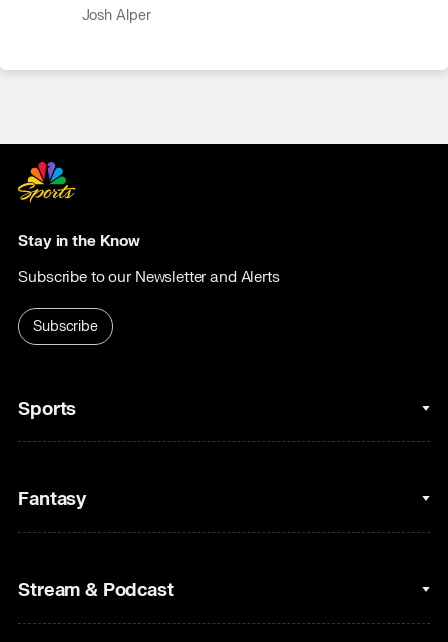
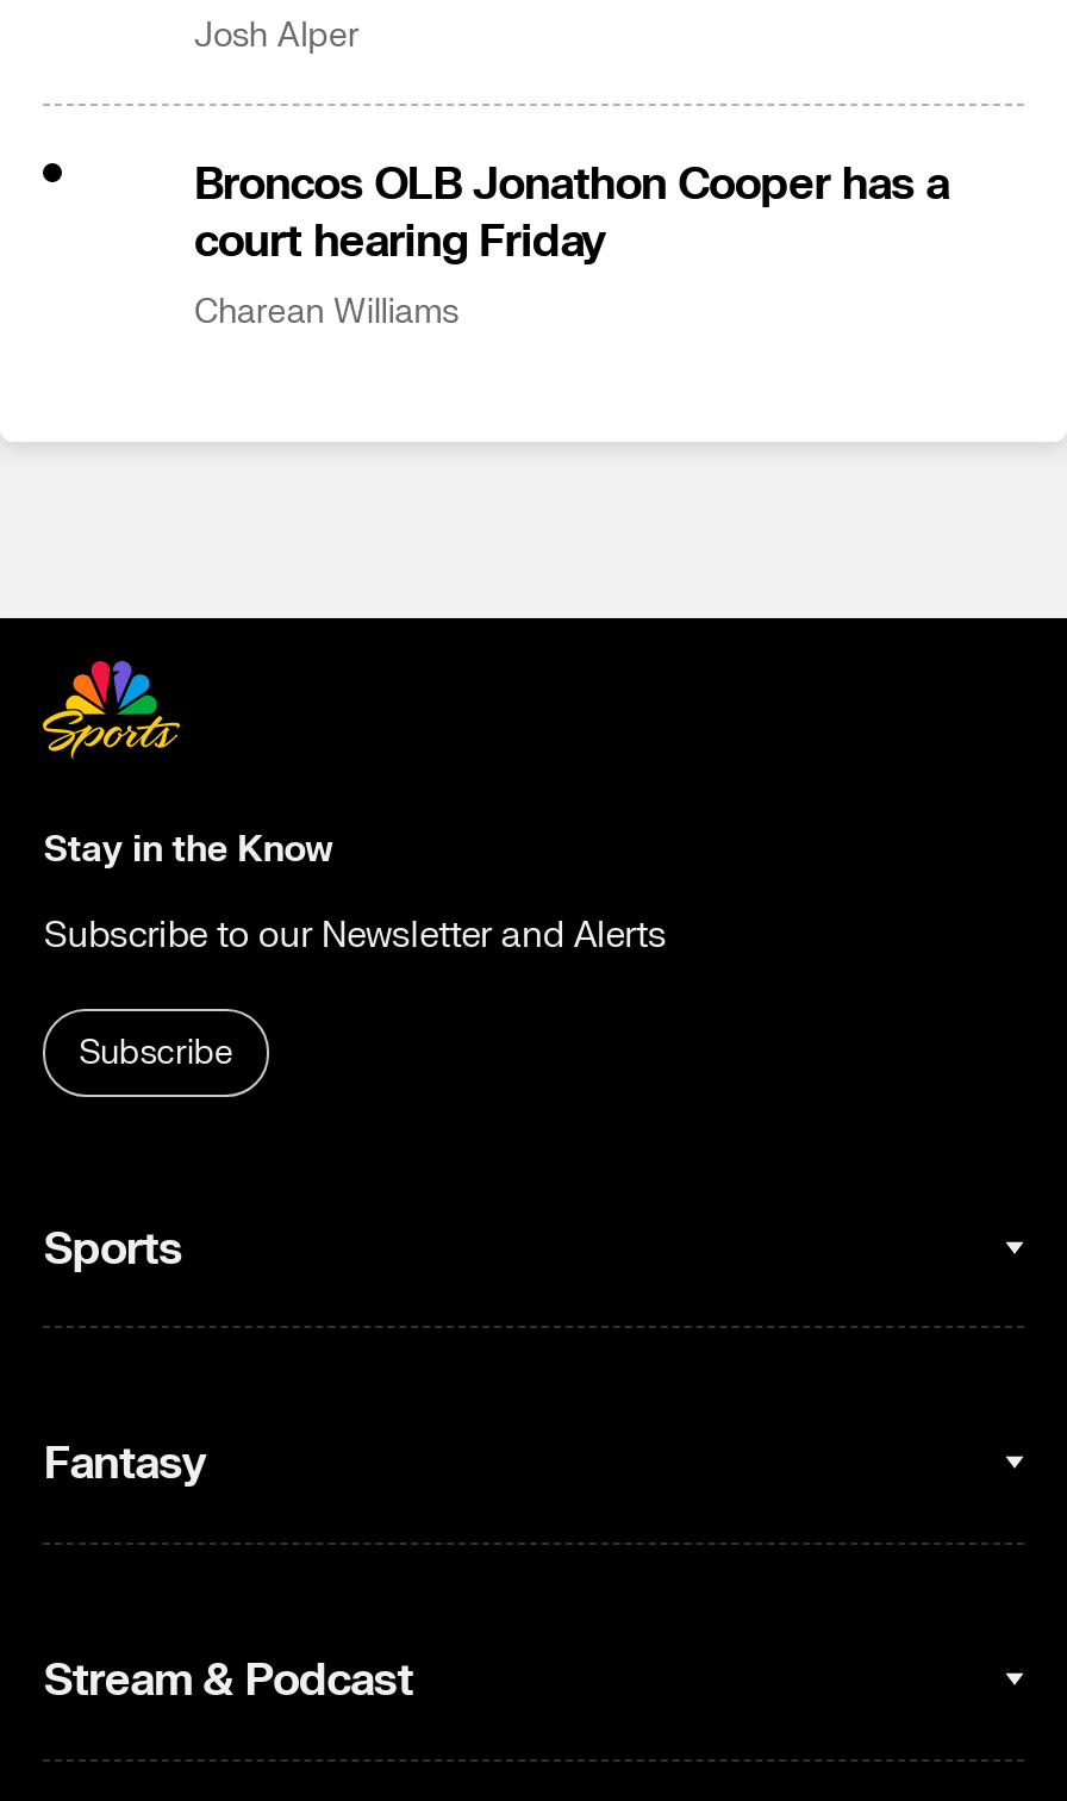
none -> [194,156,949,333] Broncos OLB Jonathon Cooper has a | court hearing Friday | Charean Williams

